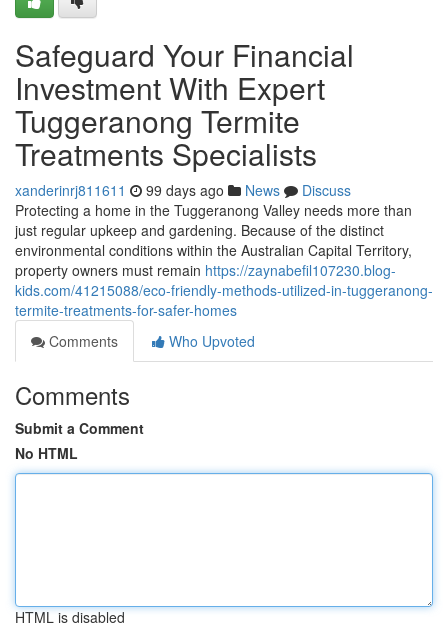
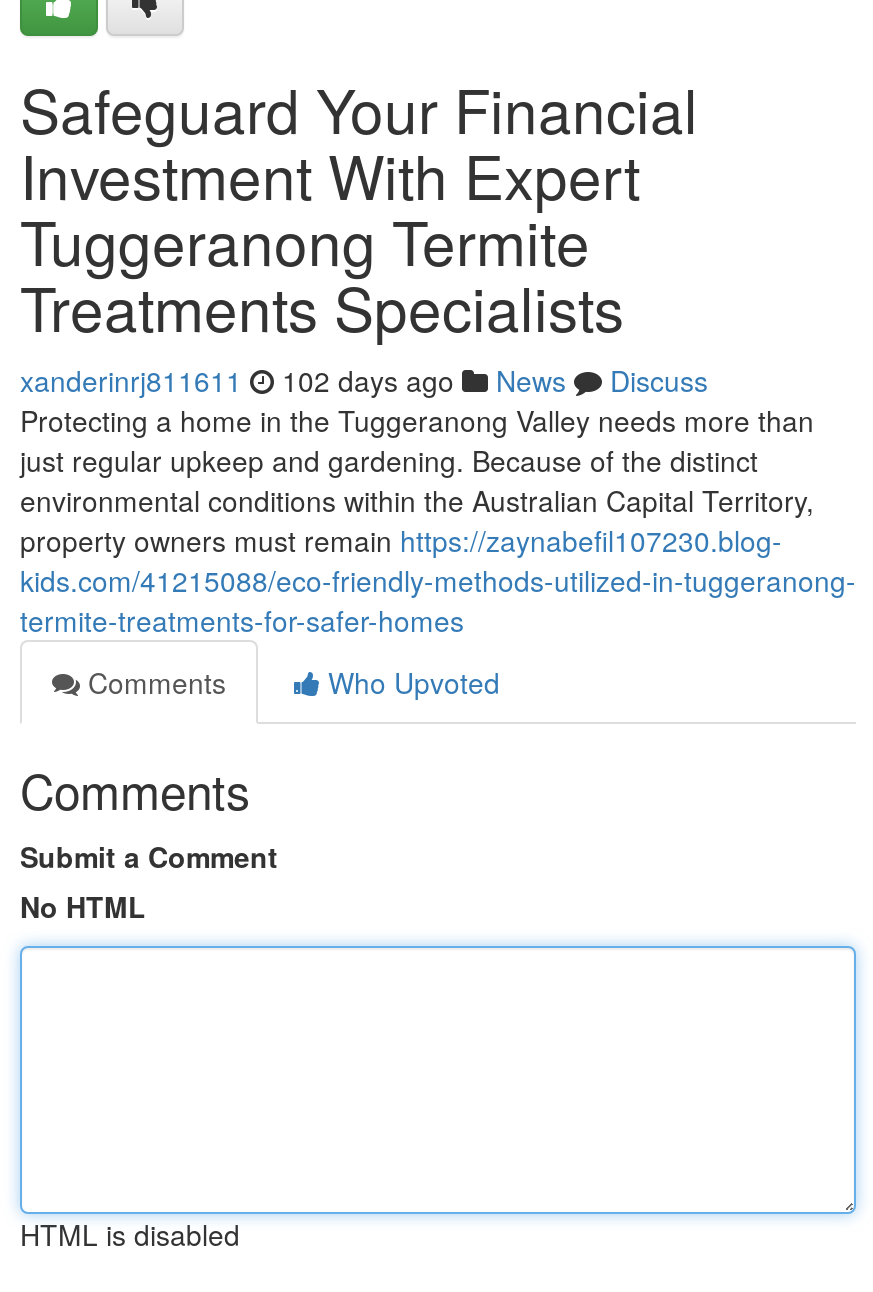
[15,180,351,200] xanderinrj811611 99 days ago News Discuss -> [20,360,708,400] xanderinrj811611 102 days ago News Discuss

